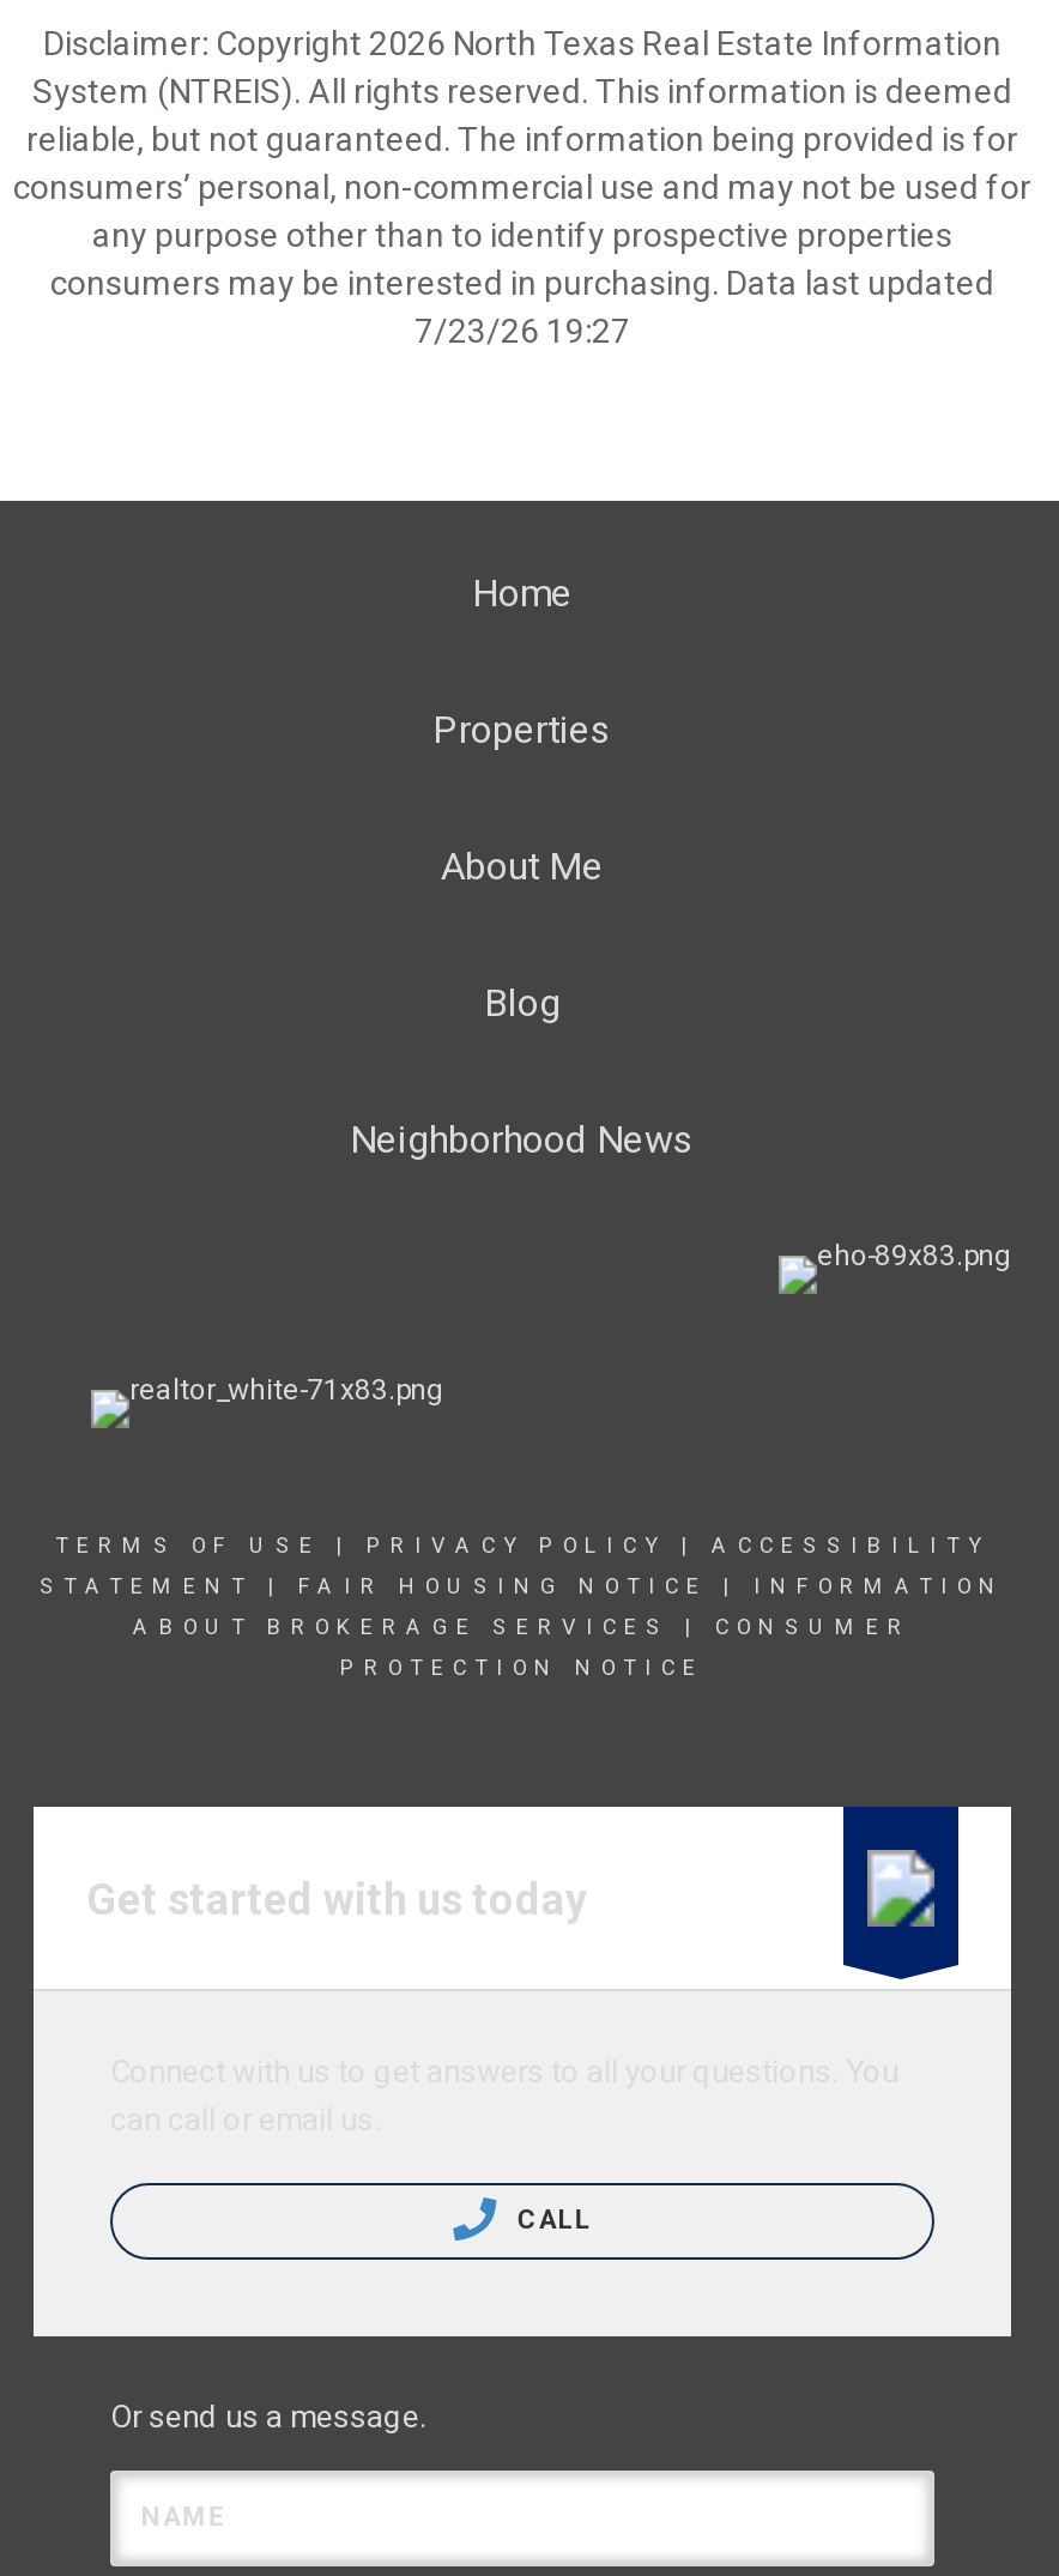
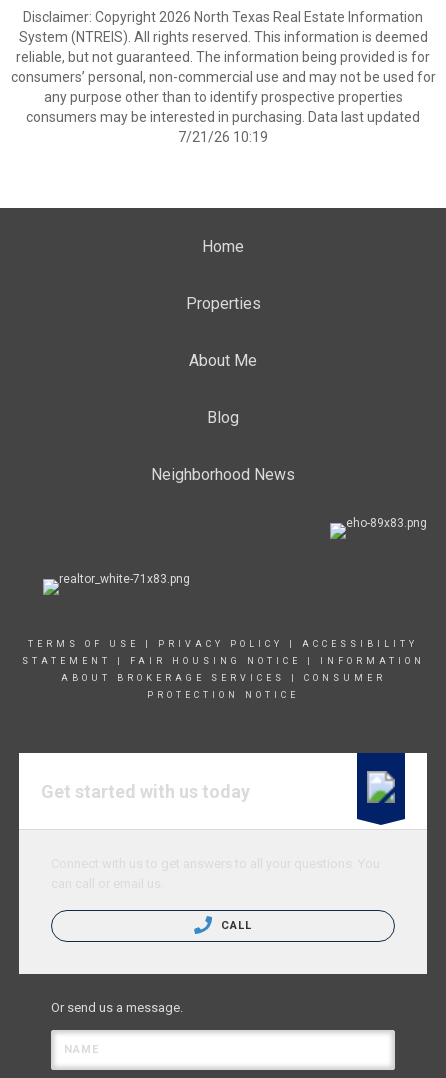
[414,312,630,350] 7/23/26 19:27 -> [178,129,268,145] 7/21/26 10:19

